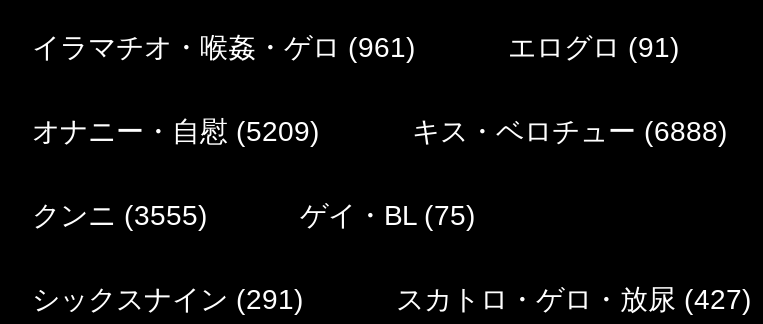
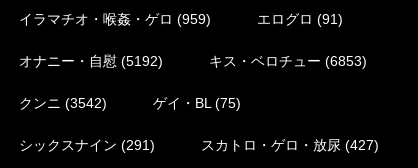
[32,31,416,63] イラマチオ・喉姦・ゲロ(961) -> [19,11,211,27] イラマチオ・喉姦・ゲロ(959)
[32,115,320,147] オナニー・自慰(5209) -> [19,53,163,69] オナニー・自慰(5192)
[412,115,728,147] キス・ベロチュー(6888) -> [209,53,367,69] キス・ベロチュー(6853)
[32,199,208,231] クンニ(3555) -> [19,95,107,111] クンニ(3542)

